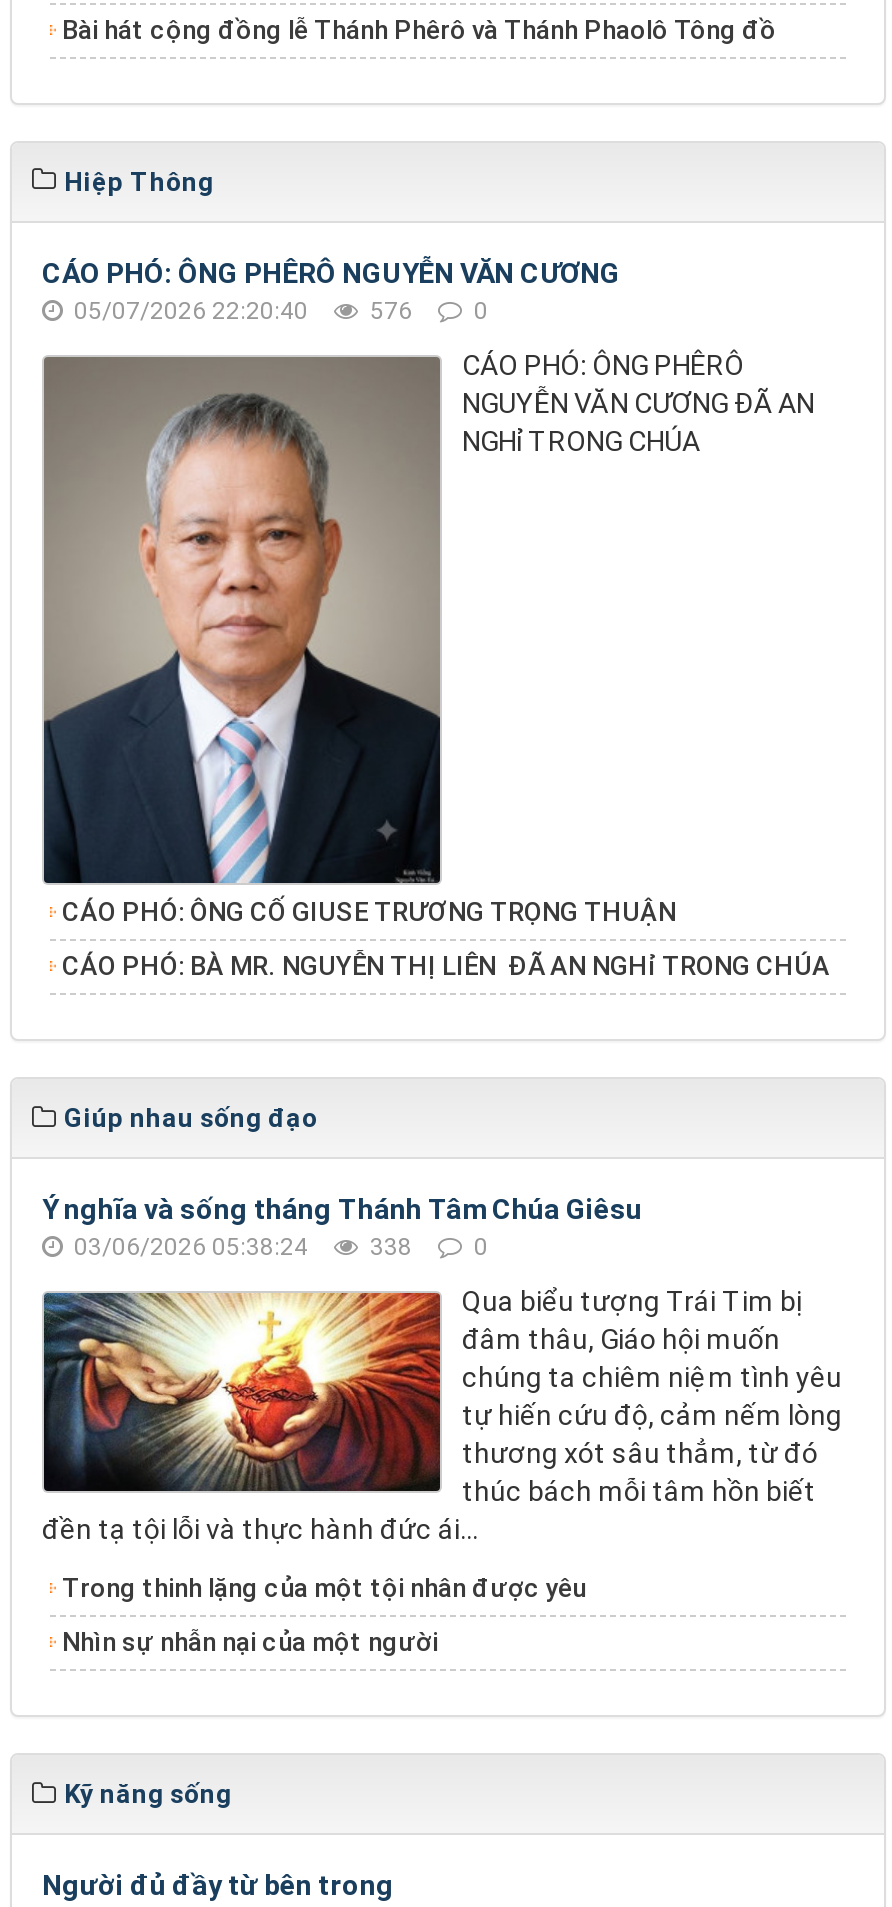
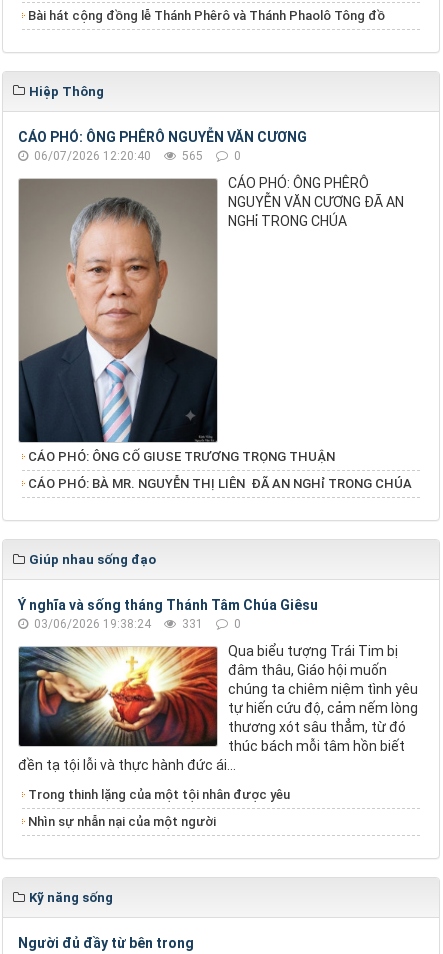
[68,296,308,324] 05/07/2026 22:20:40 -> [31,149,151,163] 06/07/2026 12:20:40
[364,296,412,324] 576 -> [179,149,203,163] 565
[68,1233,308,1261] 03/06/2026 05:38:24 -> [31,617,151,631] 03/06/2026 19:38:24
[364,1233,412,1261] 338 -> [179,617,203,631] 331

